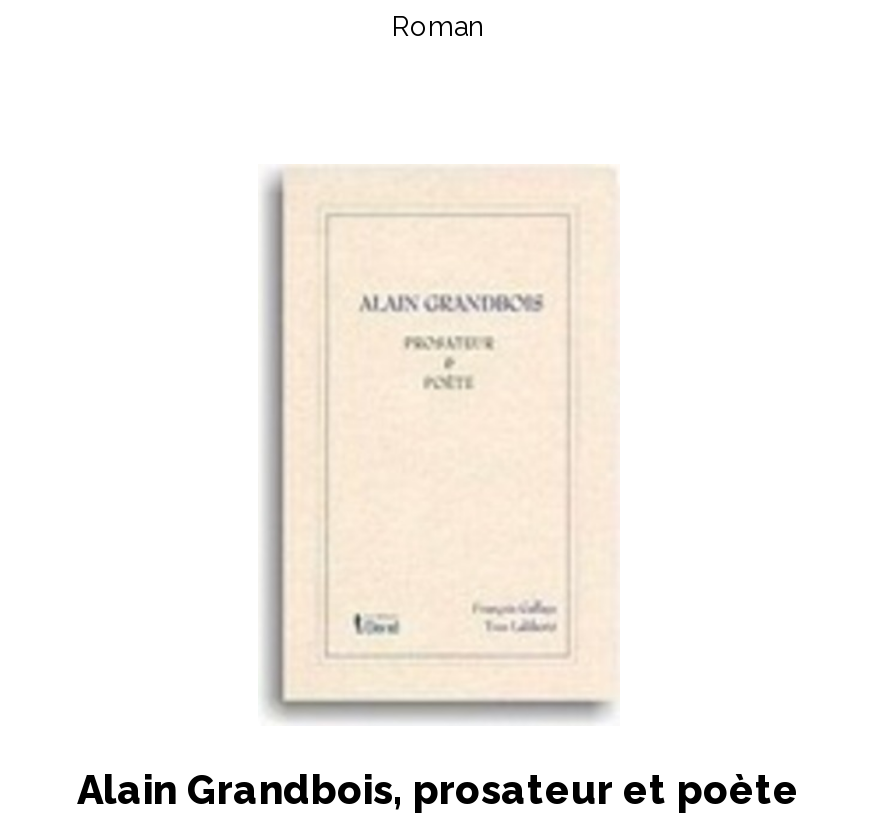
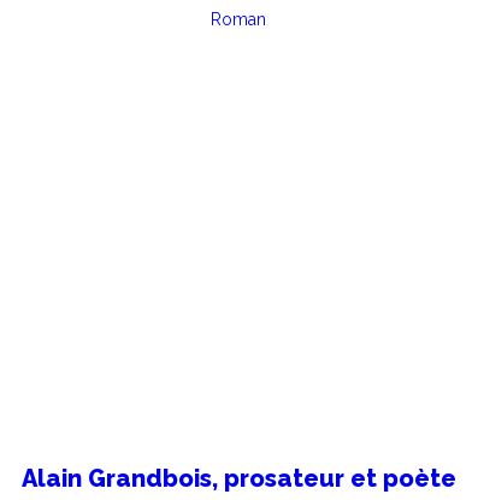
[260,165,618,723] [image] -> none

